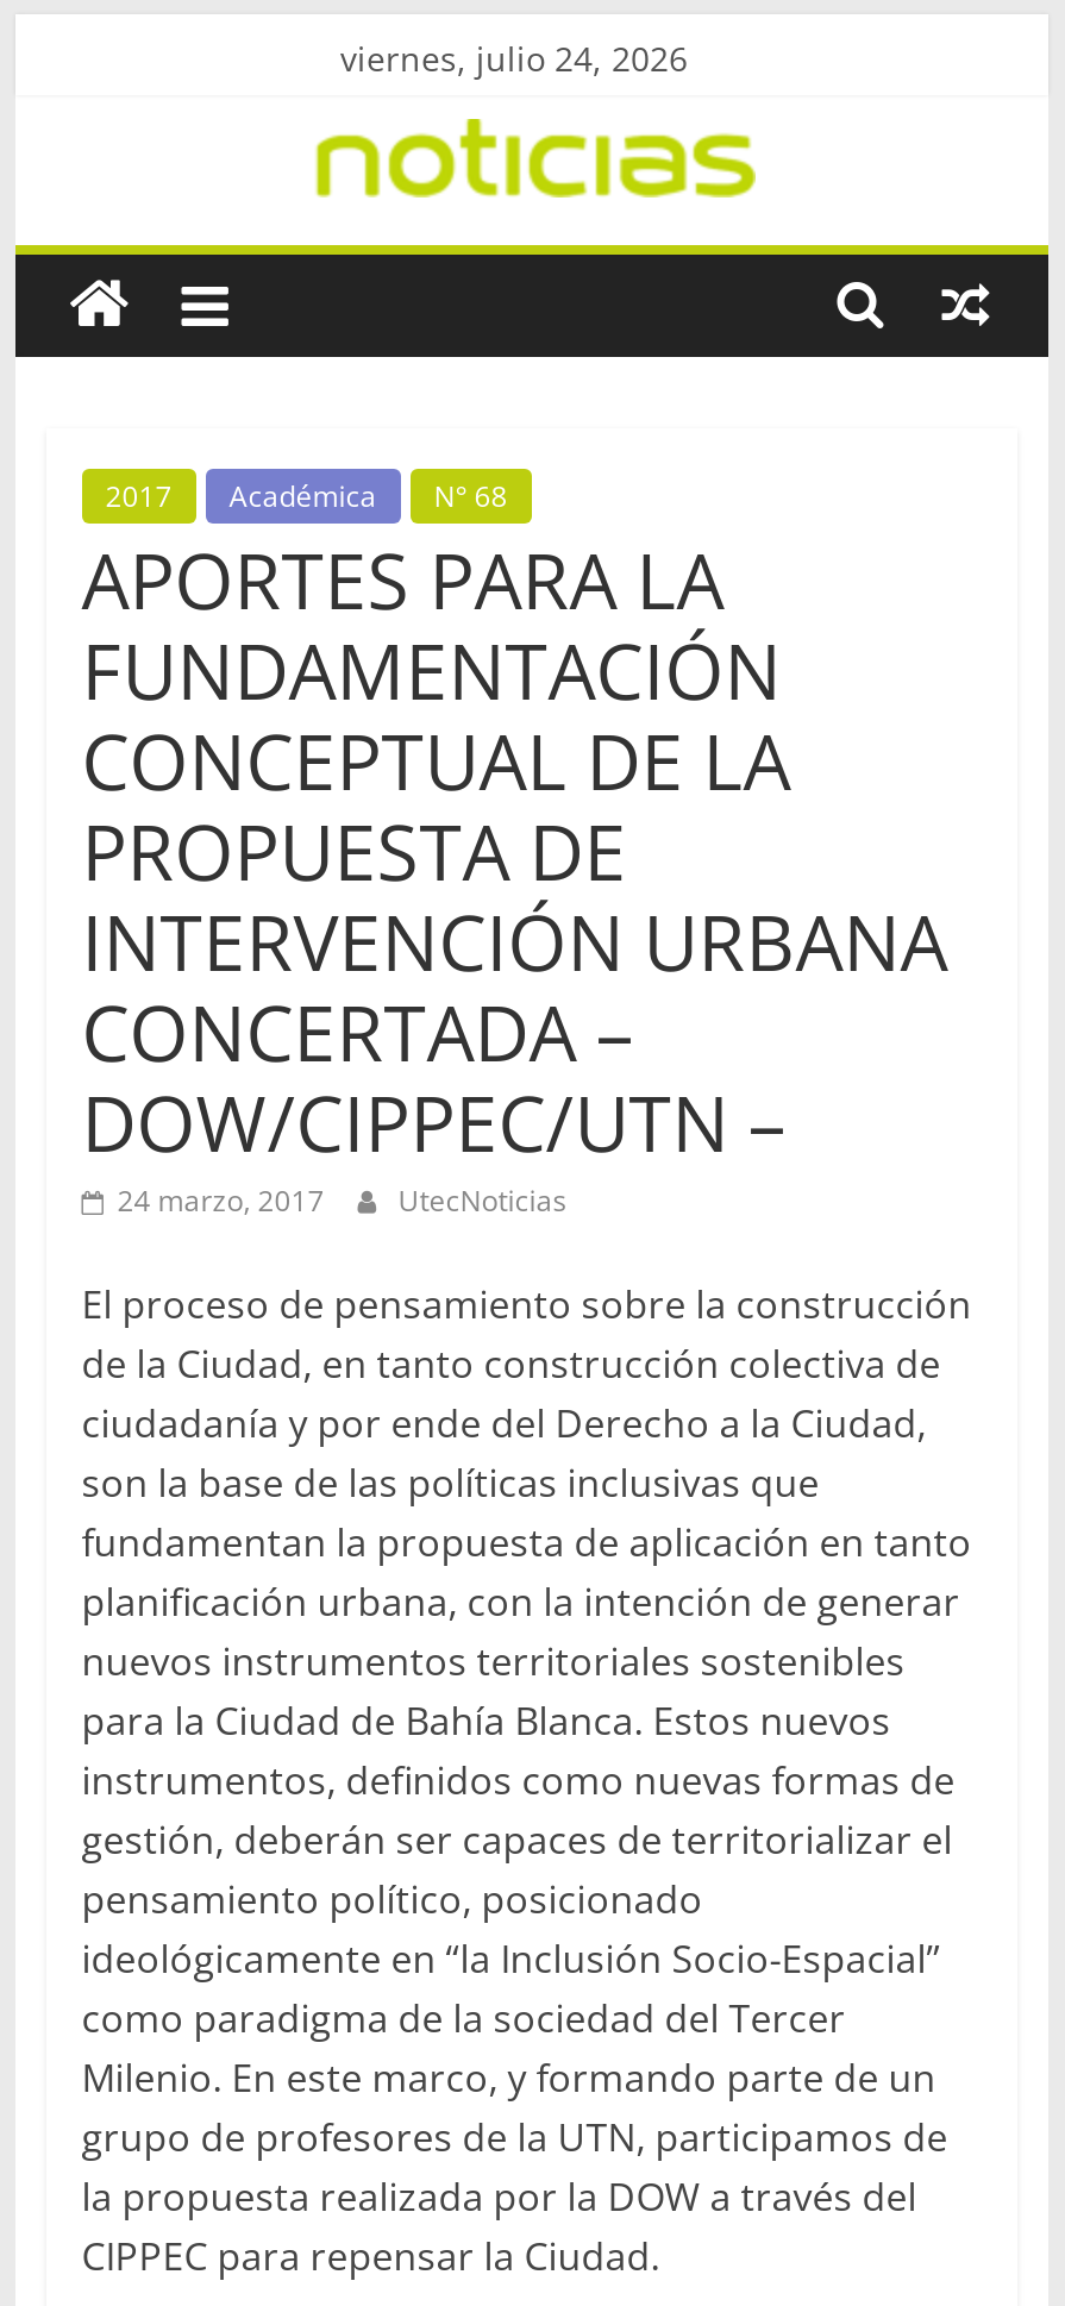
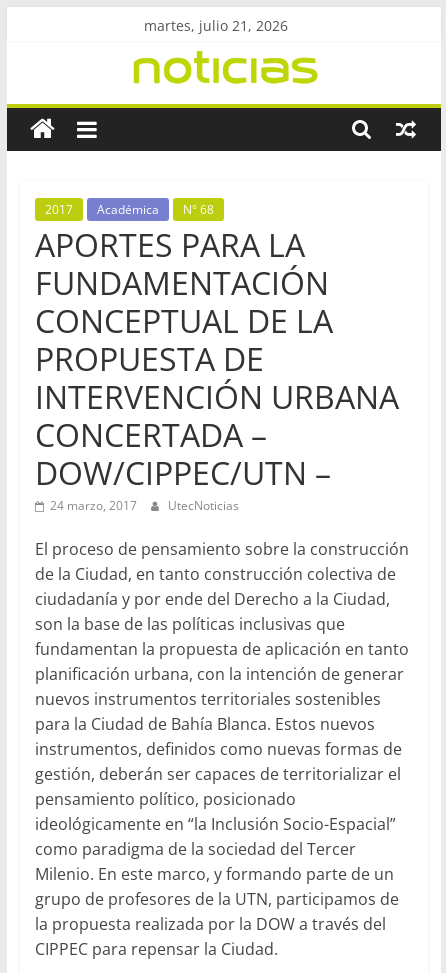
[340,36,688,81] viernes, julio 24, 2026 -> [144,16,288,35] martes, julio 21, 2026

